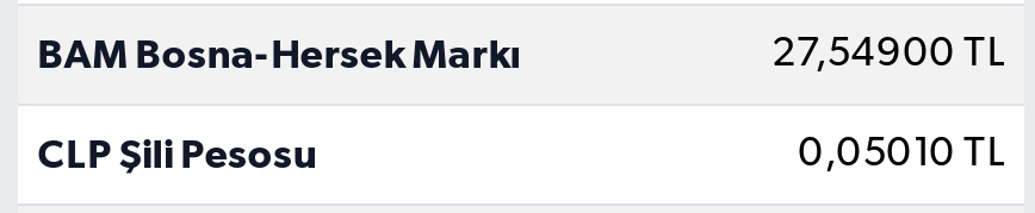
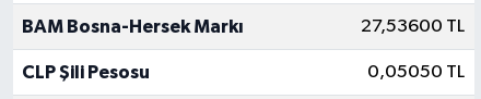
[772,35,1003,76] 27,54900 TL -> [361,18,465,36] 27,53600 TL
[798,135,1003,176] 0,05010 TL -> [368,64,465,82] 0,05050 TL

